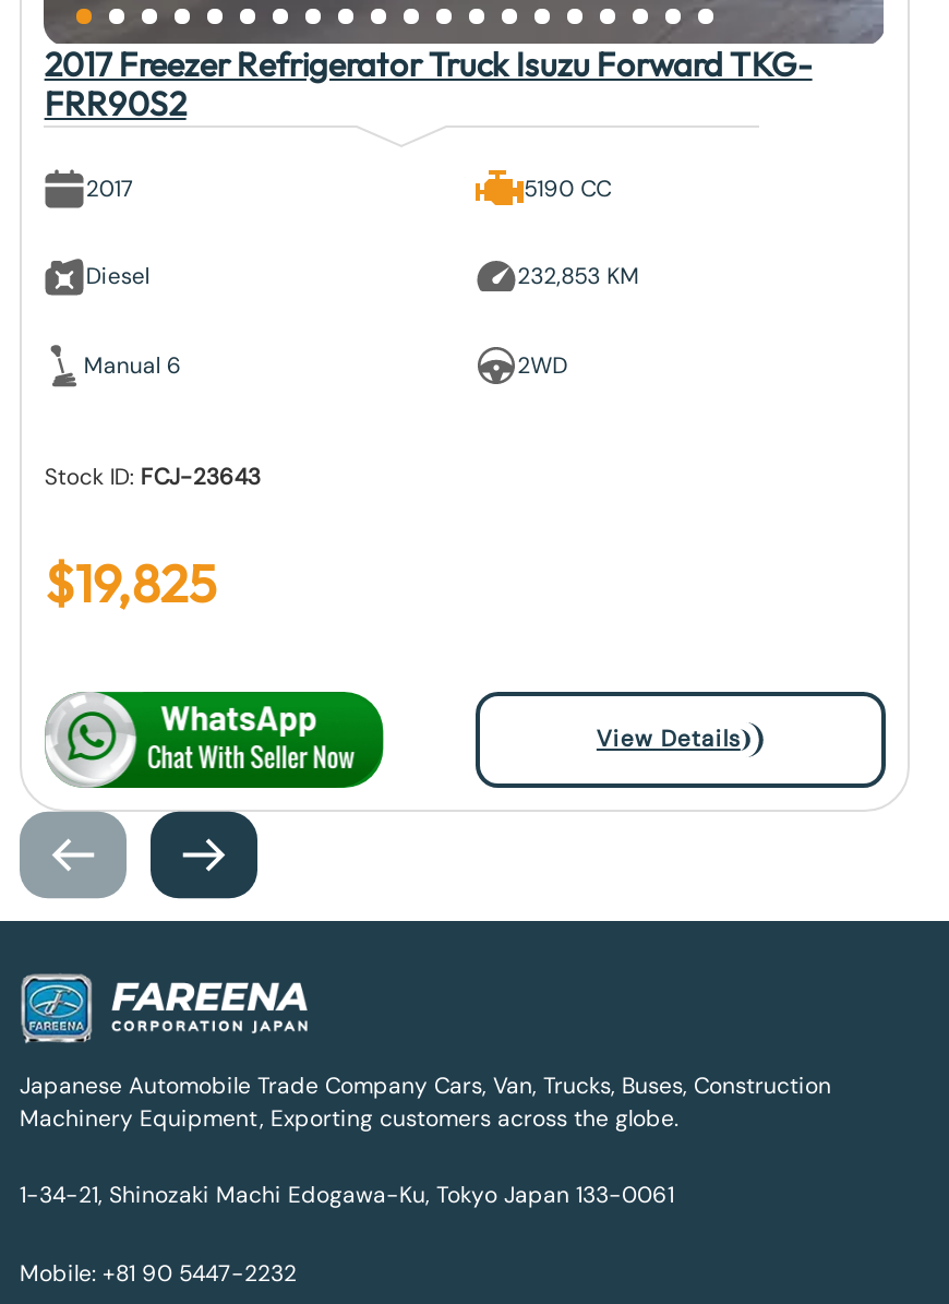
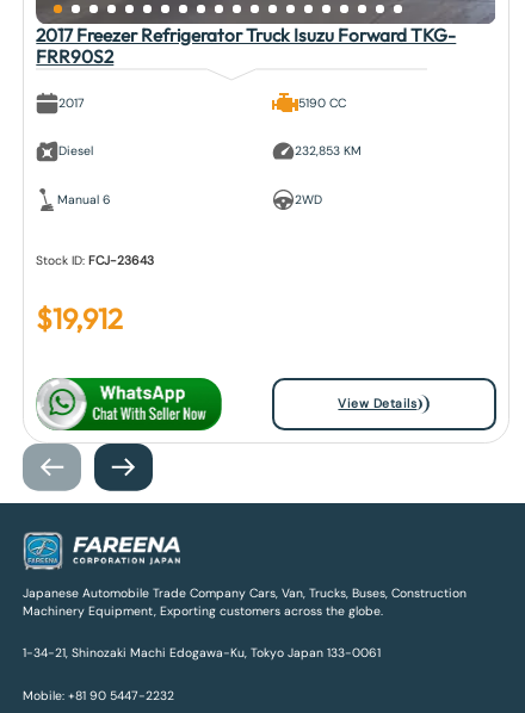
[44,550,217,615] $19,825 -> [36,300,123,336] $19,912

